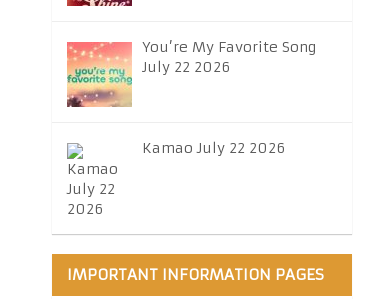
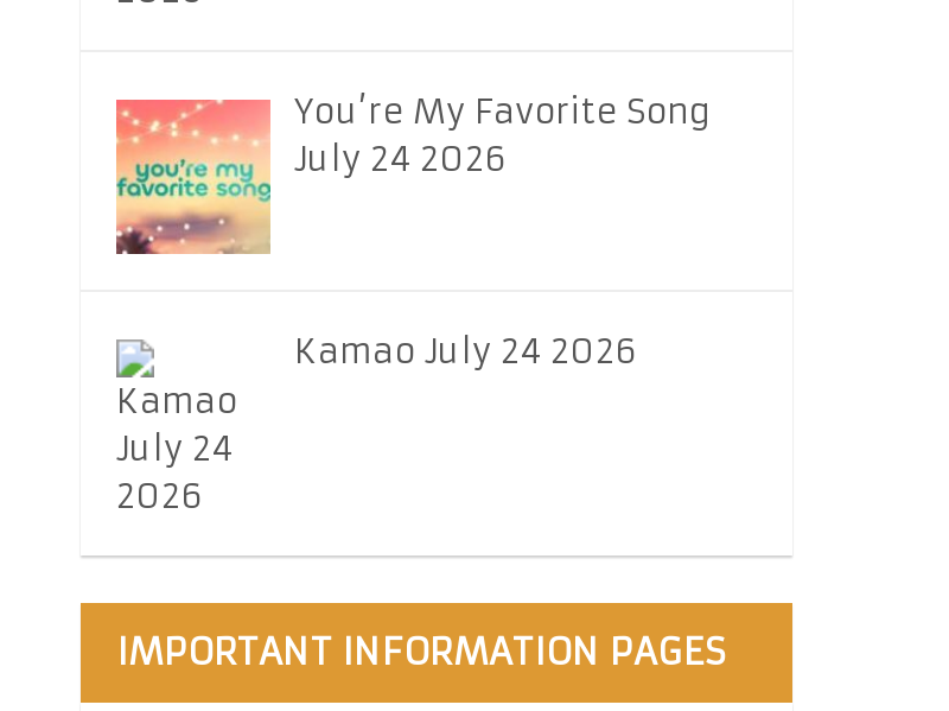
[142,58,230,76] July 22 2026 -> [294,138,505,180] July 24 2026
[142,139,285,157] Kamao July 22 2026 -> [294,330,636,373] Kamao July 24 2026

